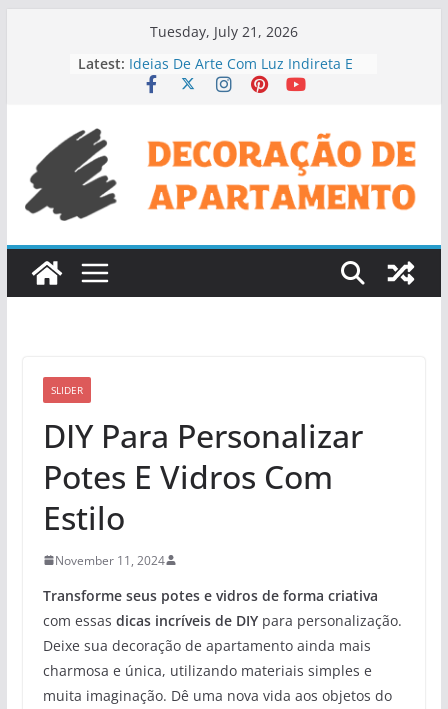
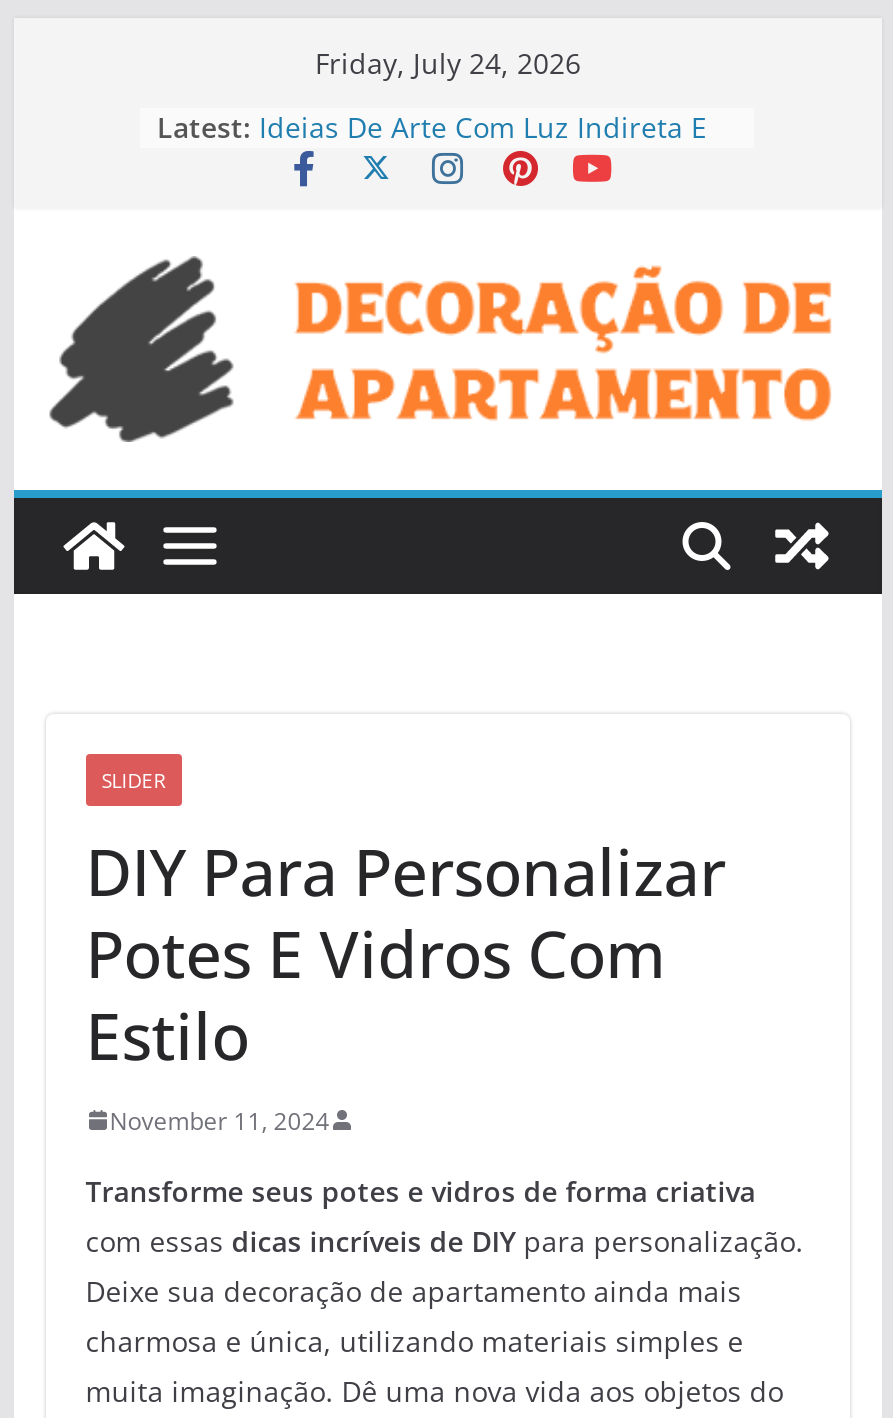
[150,22,298,41] Tuesday, July 21, 2026 -> [315,44,581,82] Friday, July 24, 2026

